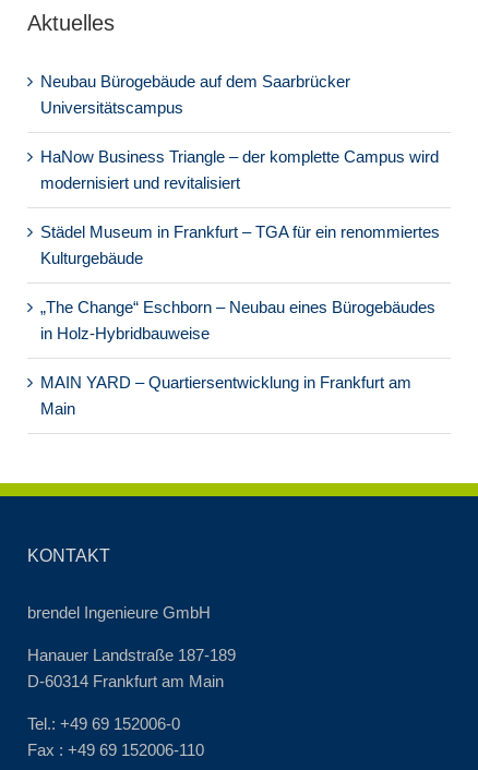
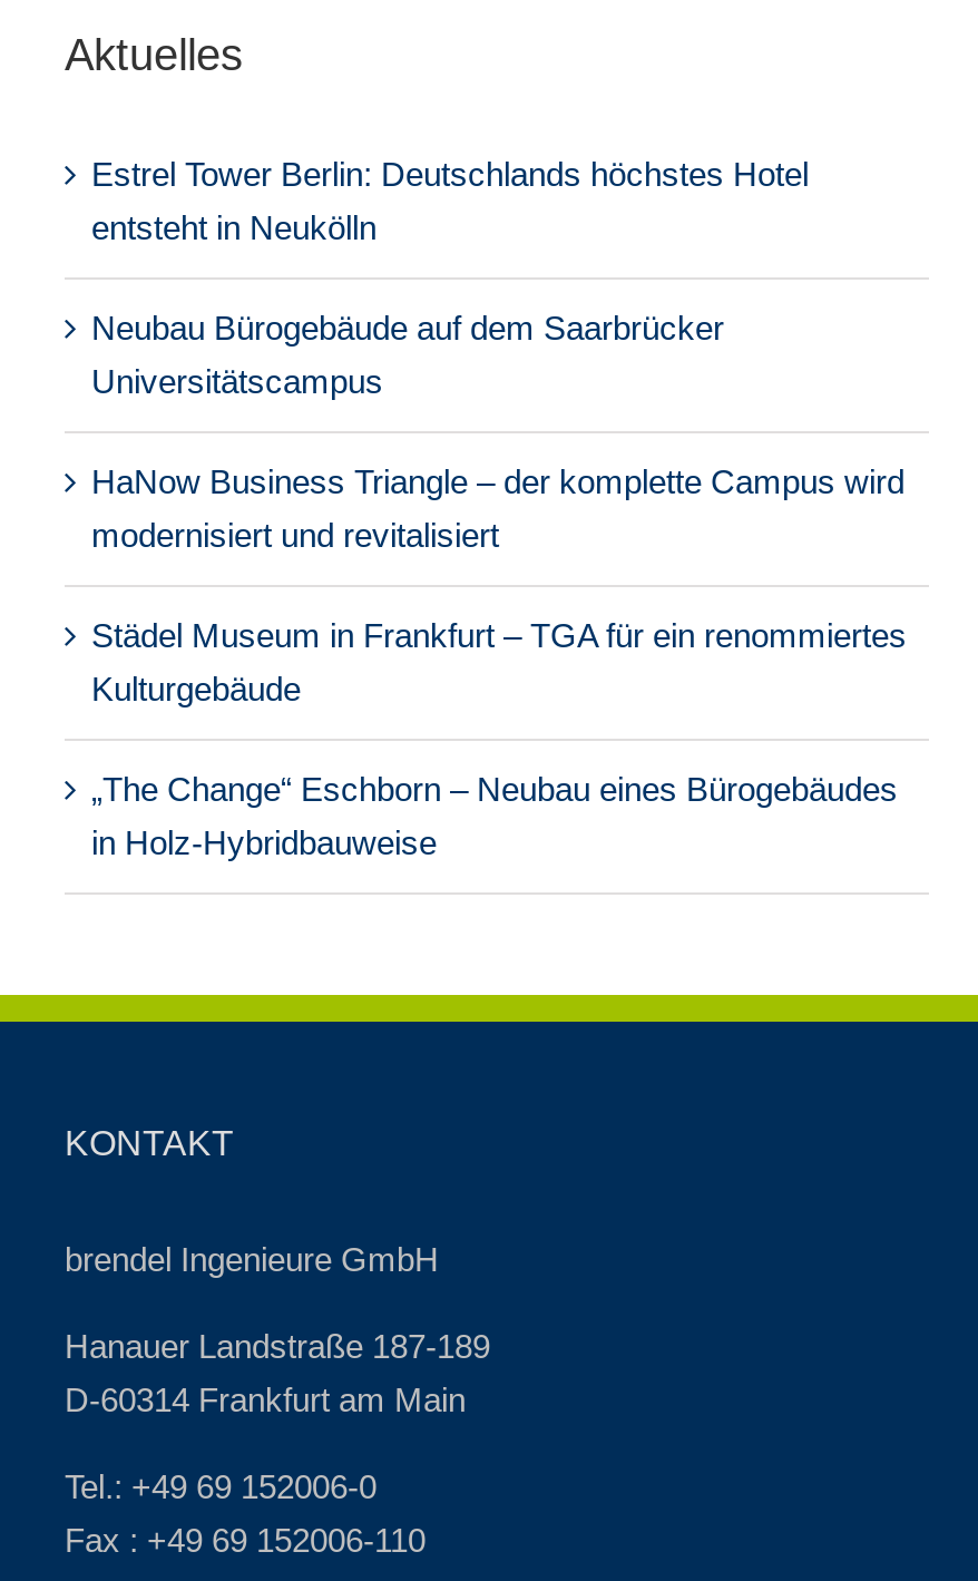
none -> [91,154,809,246] Estrel Tower Berlin: Deutschlands höchstes Hotel | entsteht in Neukölln
moved [40,72,440,342] -> [91,308,907,861]: Neubau Bürogebäude auf dem Saarbrücker | Universitätscampus | HaNow Business Triangle – der komplette Campus wird | modernisiert und revitalisiert | Städel Museum in Frankfurt – TGA für ein renommiertes | Kulturgebäude | „The Change“ Eschborn – Neubau eines Bürogebäudes | in Holz-Hybridbauweise
[40,373,411,417] MAIN YARD – Quartiersentwicklung in Frankfurt am | Main -> none

